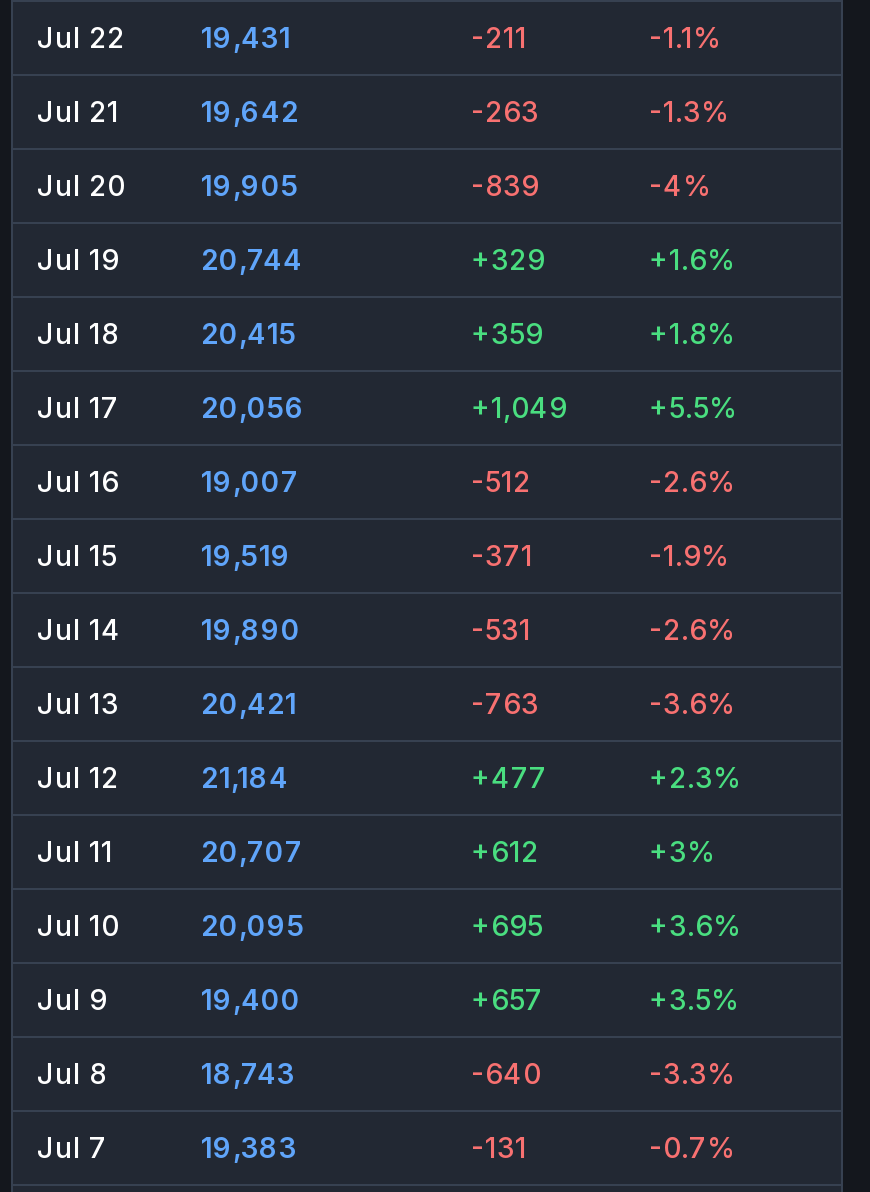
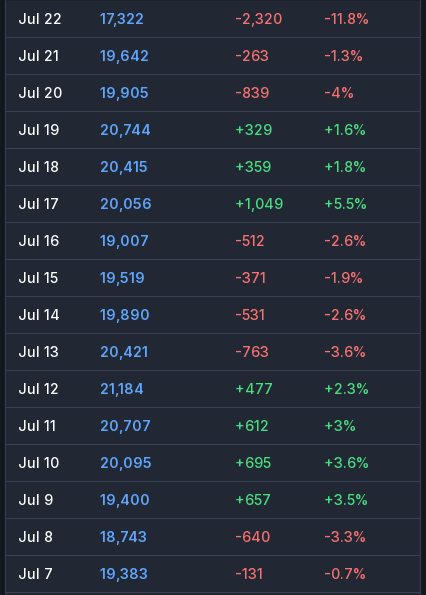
[201,21,291,55] 19,431 -> [100,10,144,27] 17,322
[471,21,527,55] -211 -> [235,10,282,27] -2,320
[649,21,719,55] -1.1% -> [324,10,369,27] -11.8%

